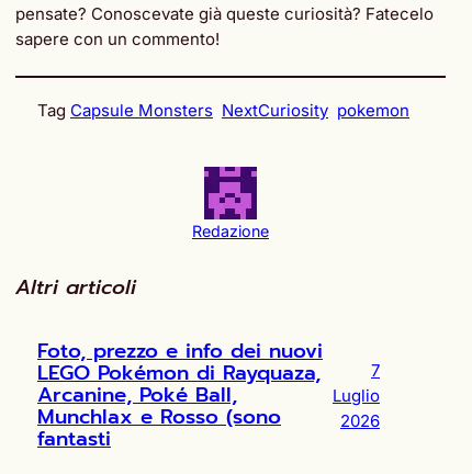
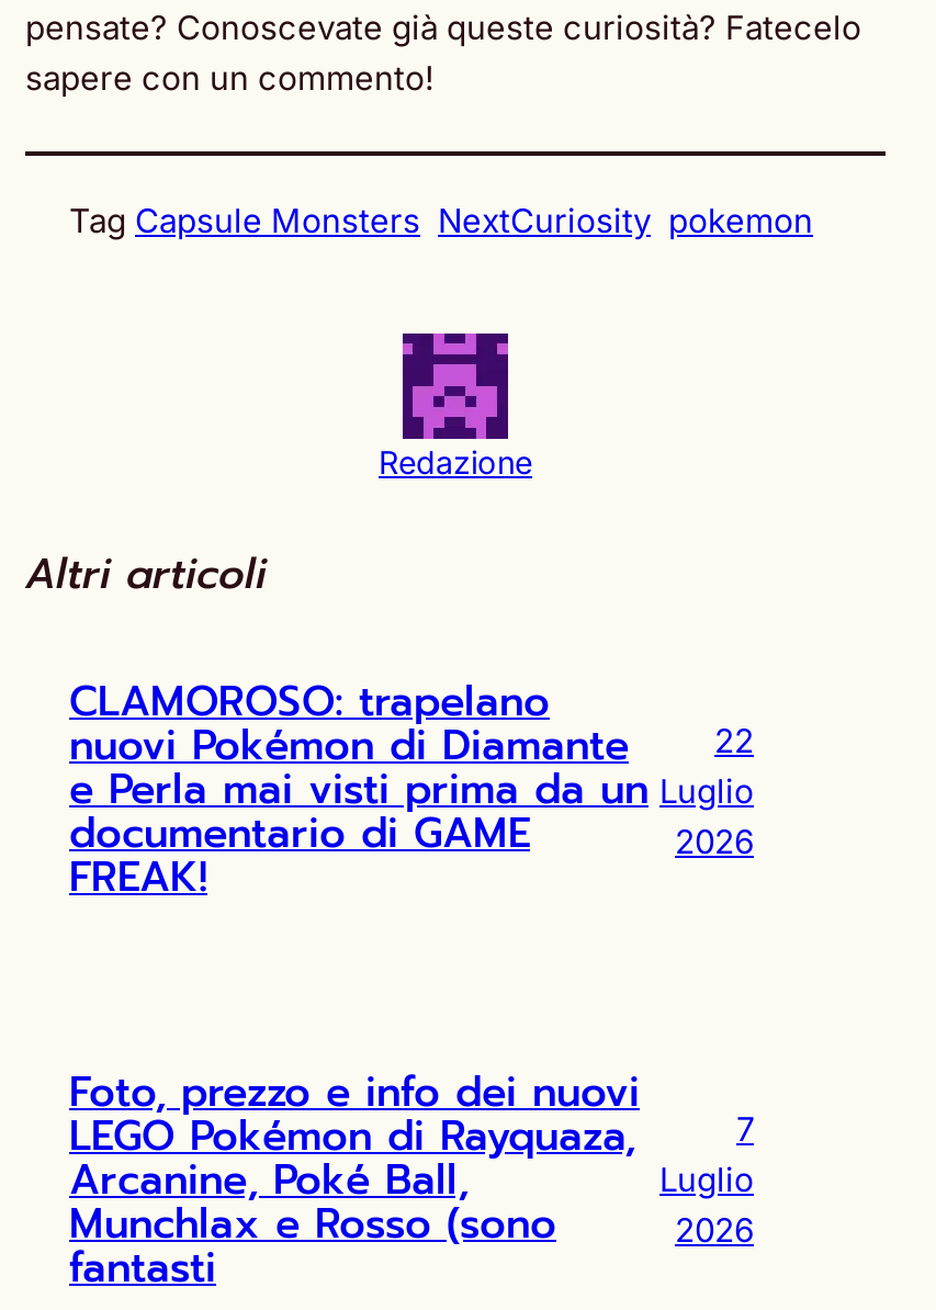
none -> [69,672,649,909] CLAMOROSO: trapelano | nuovi Pokémon di Diamante | e Perla mai visti prima da un | documentario di GAME | FREAK!
none -> [659,720,754,862] 22 | Luglio | 2026

